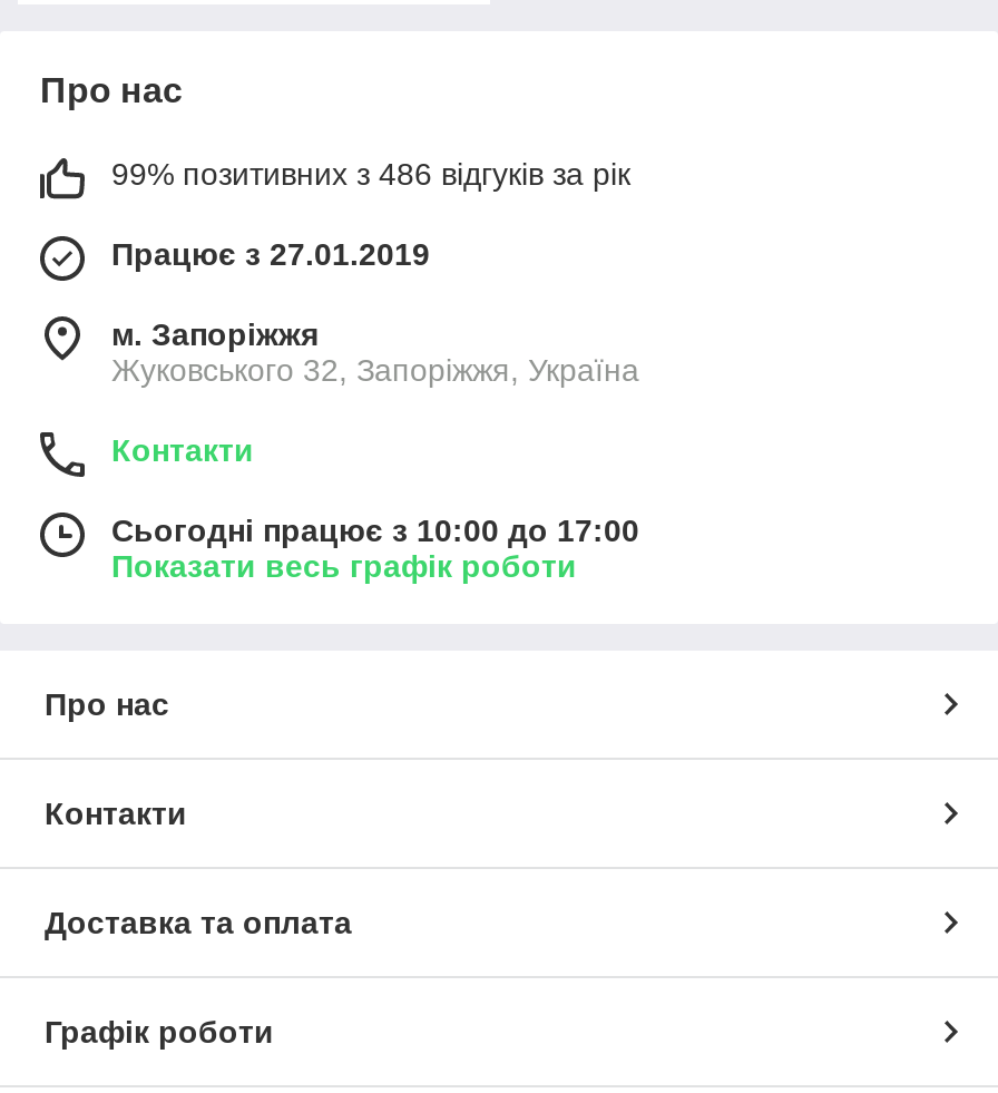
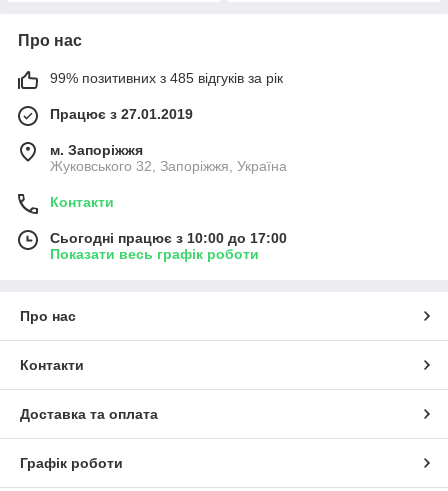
[111,156,630,191] 99% позитивних з 486 відгуків за рік -> [50,70,283,86] 99% позитивних з 485 відгуків за рік

